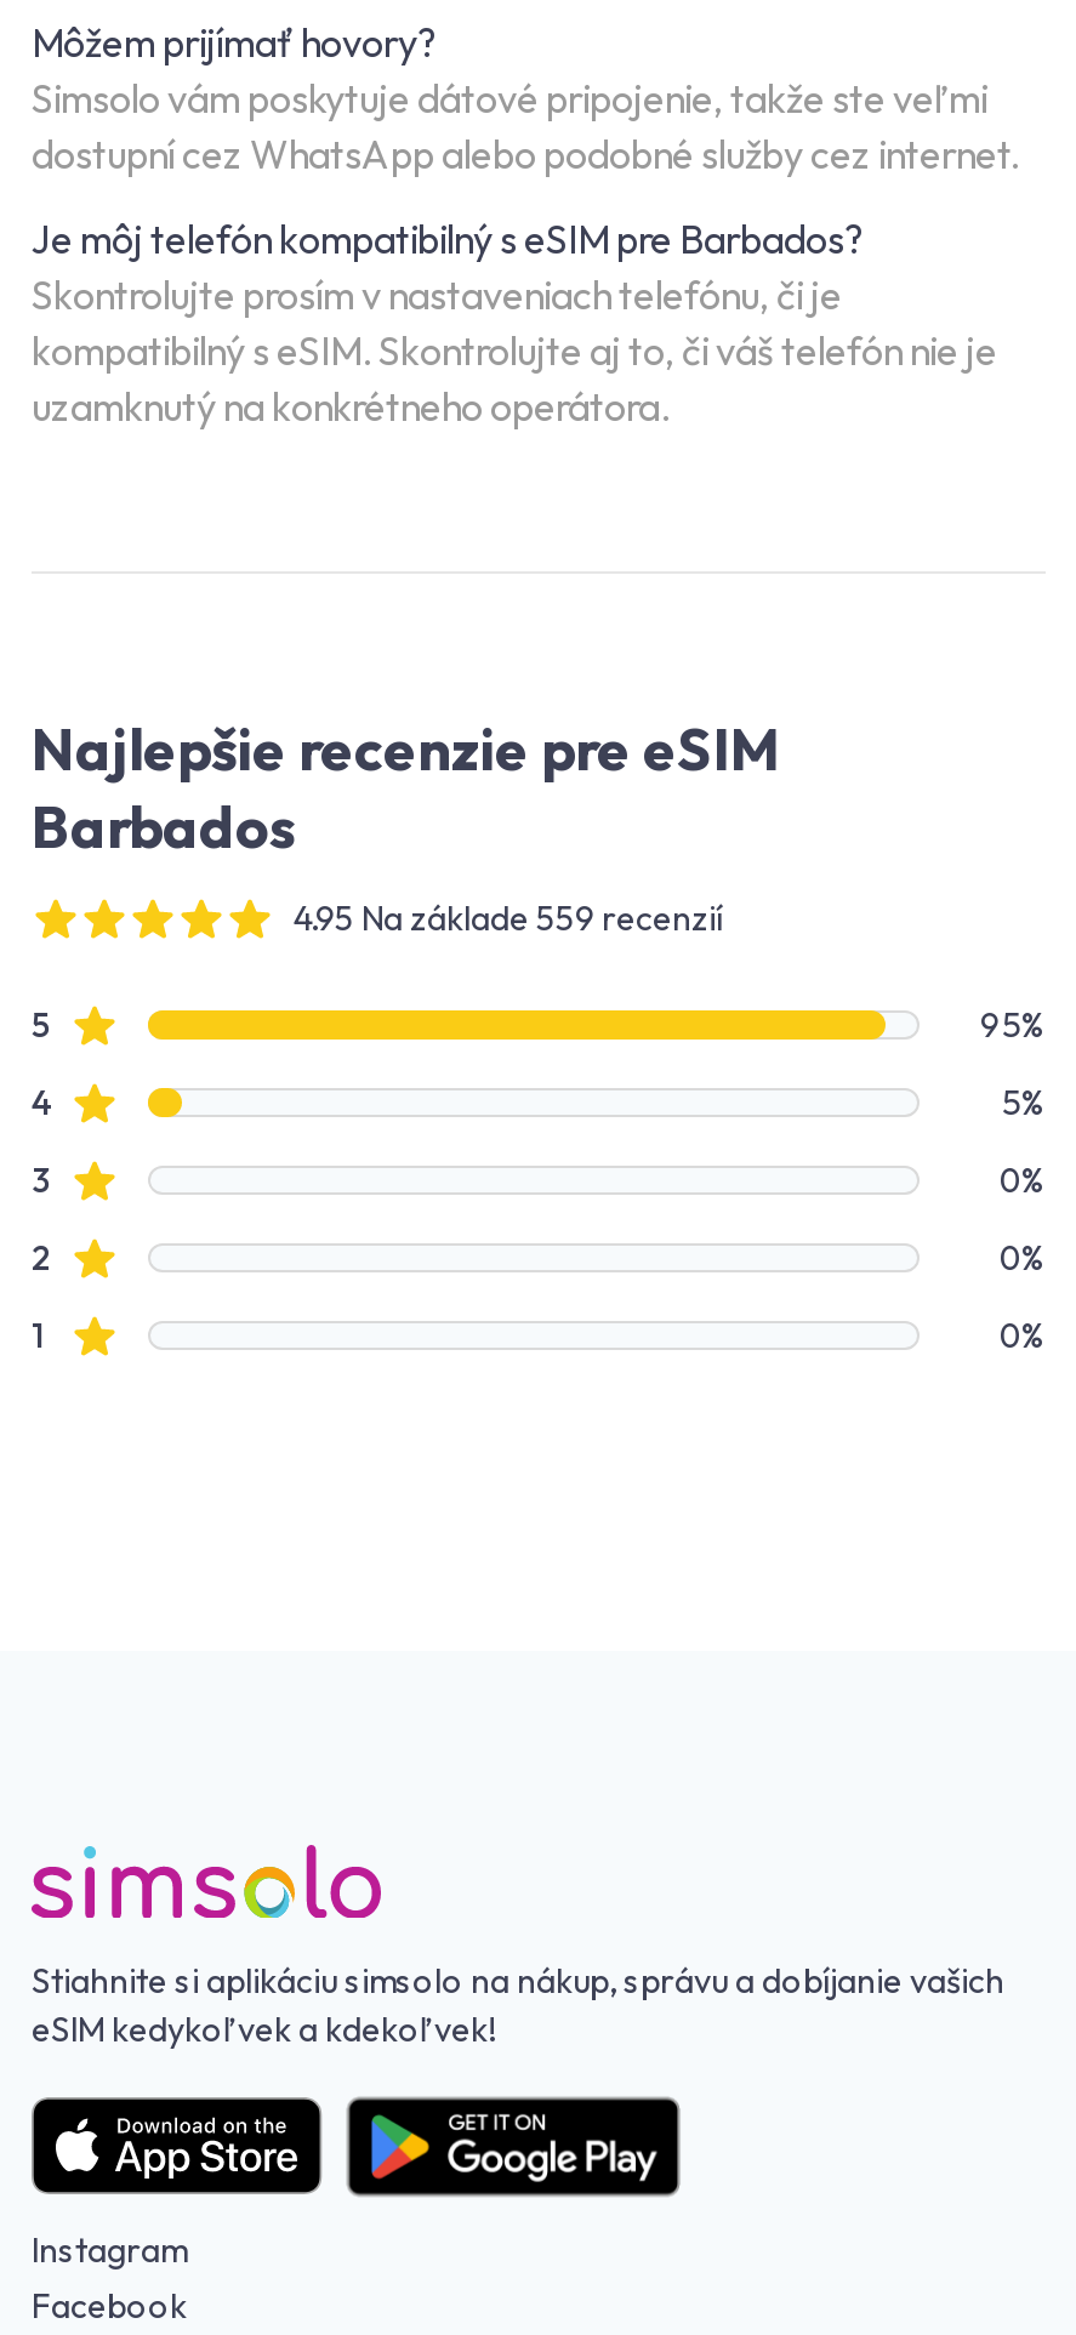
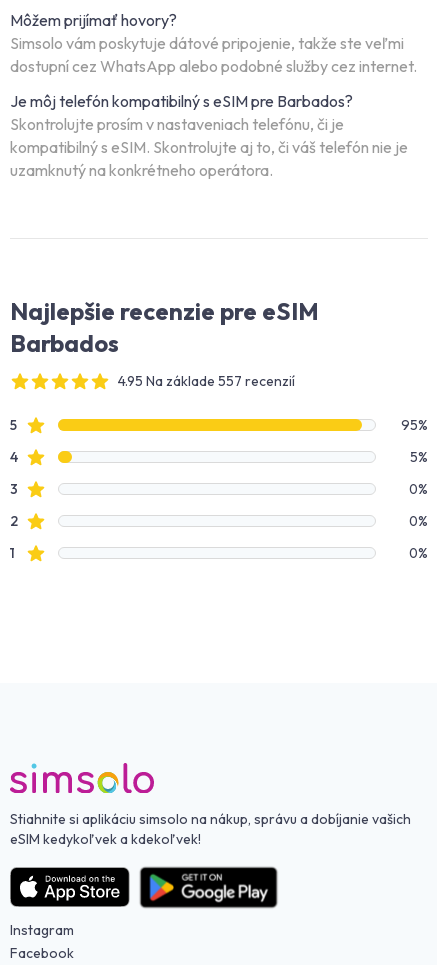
[294,897,723,940] 4.95 Na základe 559 recenzií -> [118,372,295,390] 4.95 Na základe 557 recenzií

